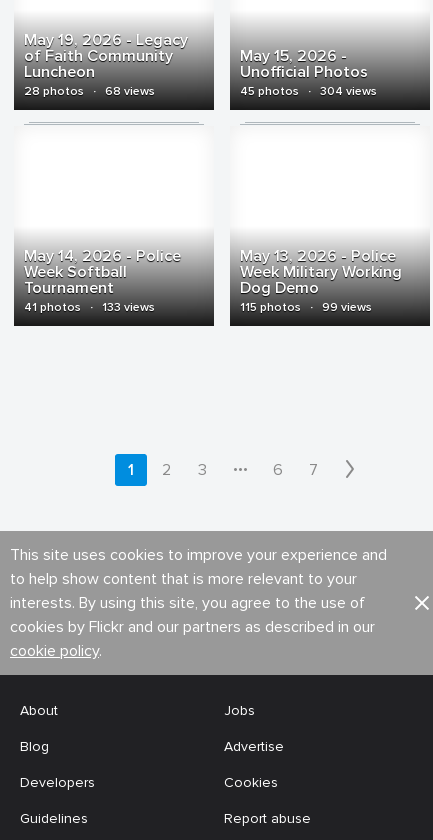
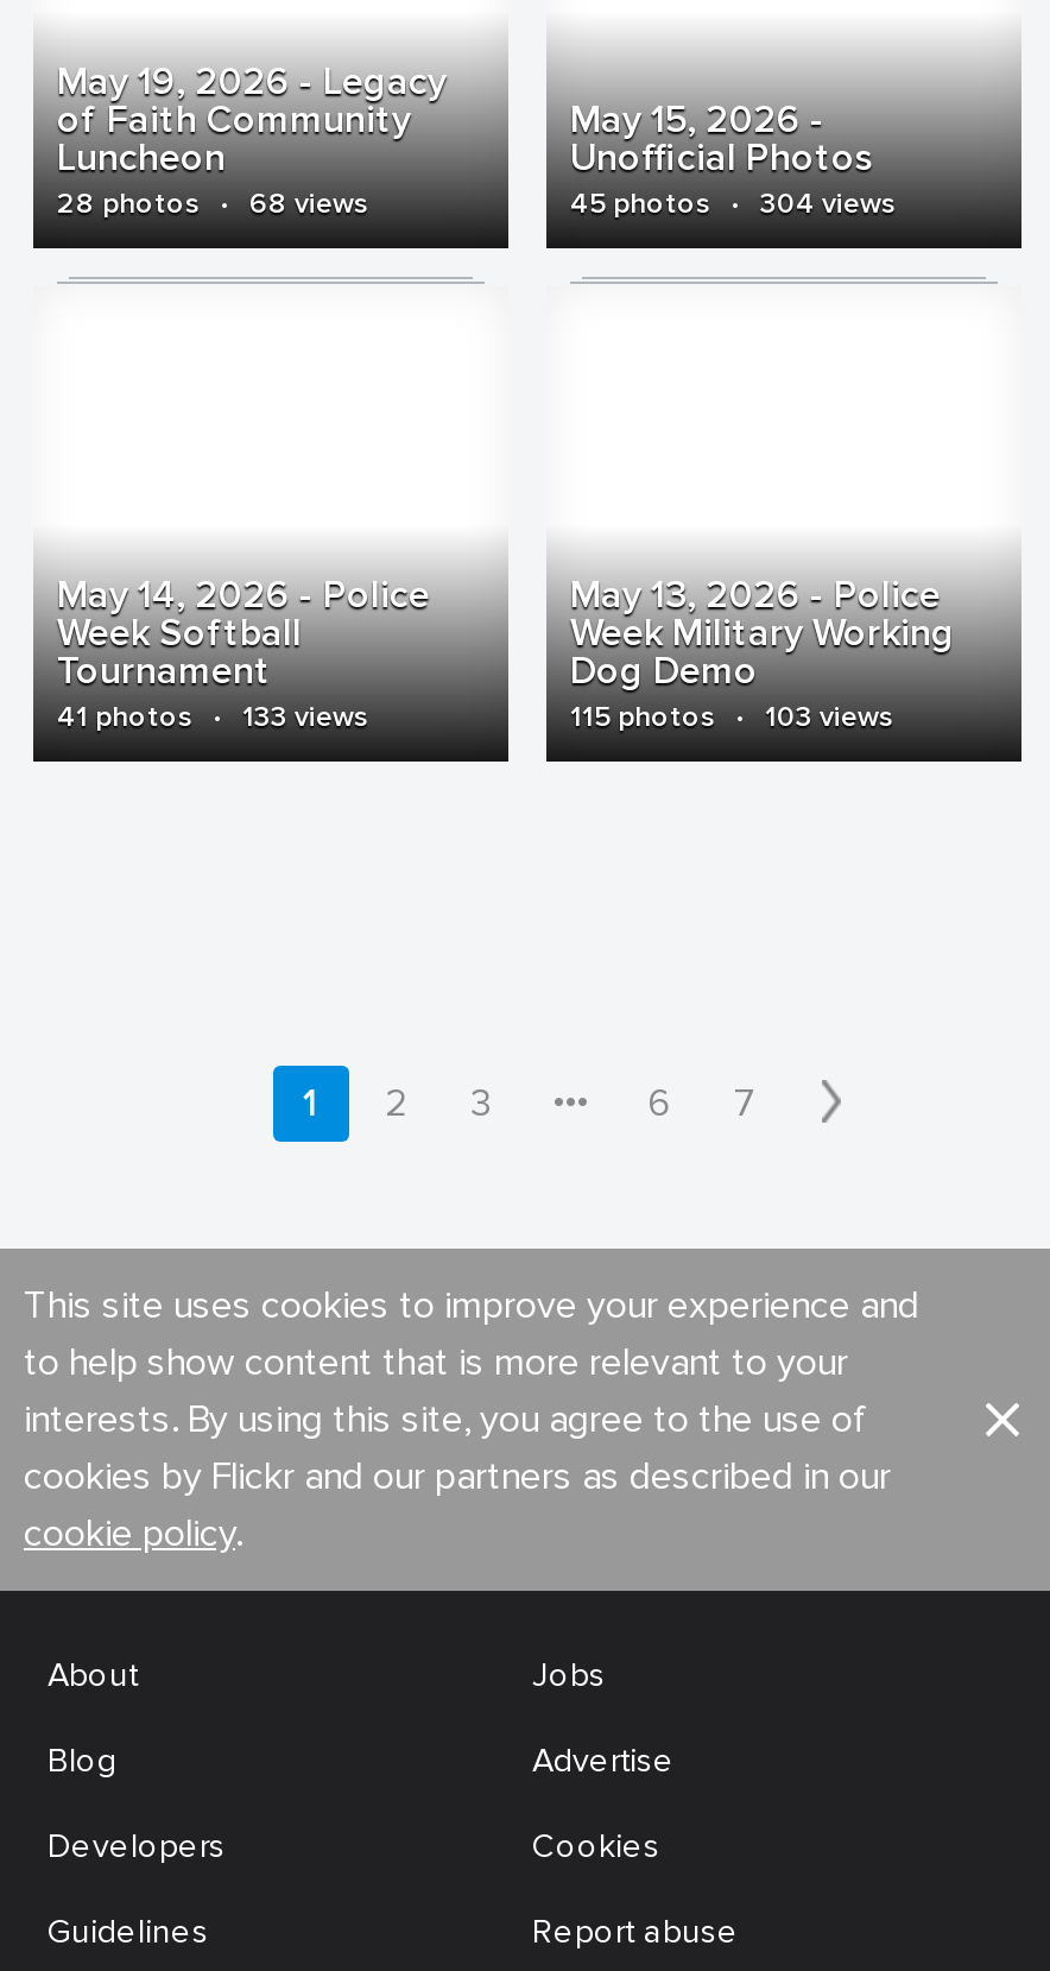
[240,300,372,315] 115 photos · 99 views -> [570,700,893,735] 115 photos · 103 views

